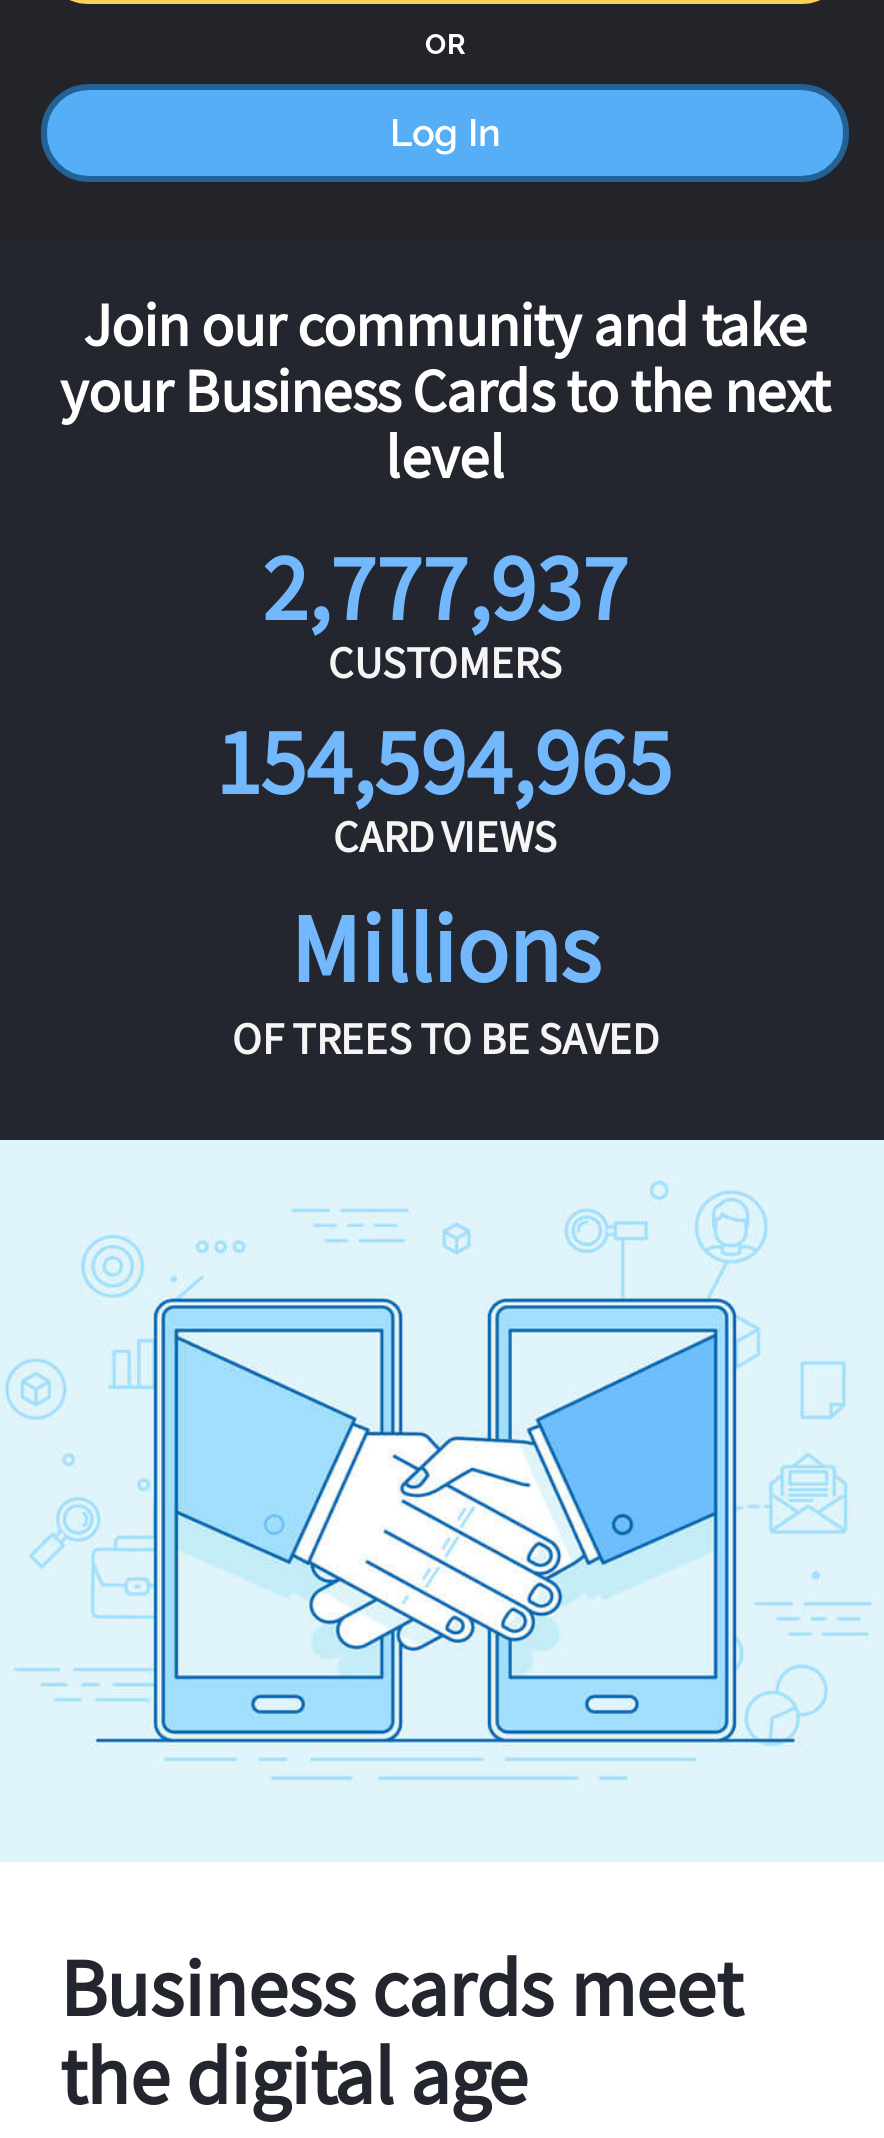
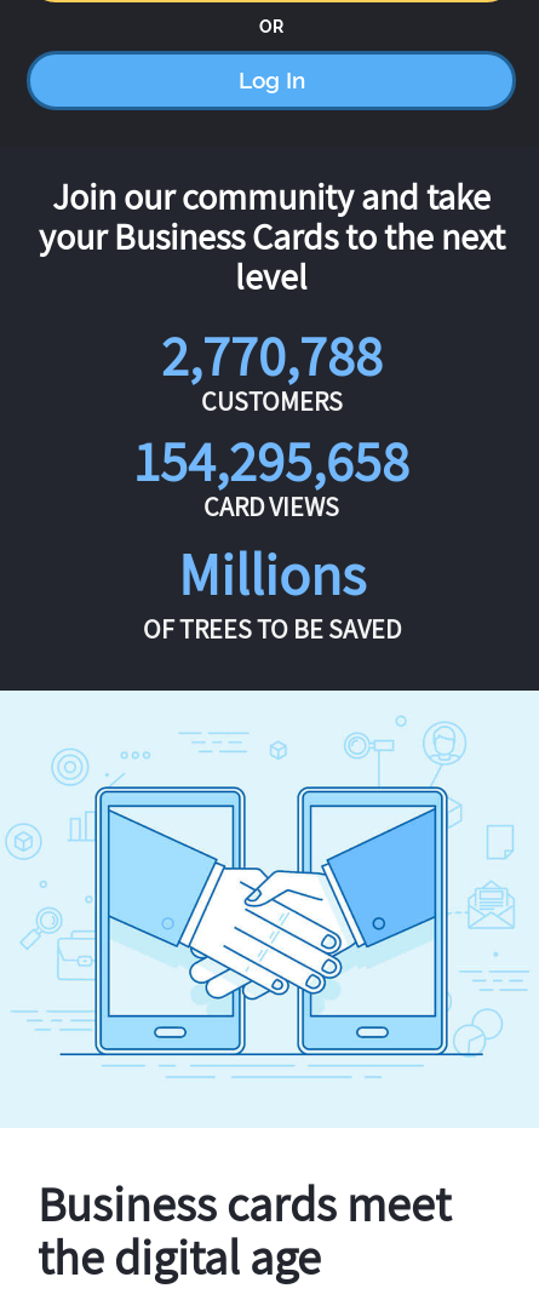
[262,526,628,646] 2,777,937 -> [160,319,382,391] 2,770,788
[218,700,672,820] 154,594,965 -> [134,424,409,497] 154,295,658

